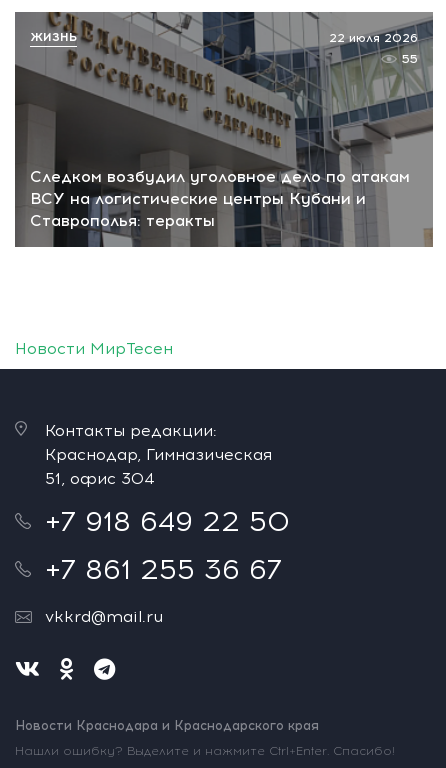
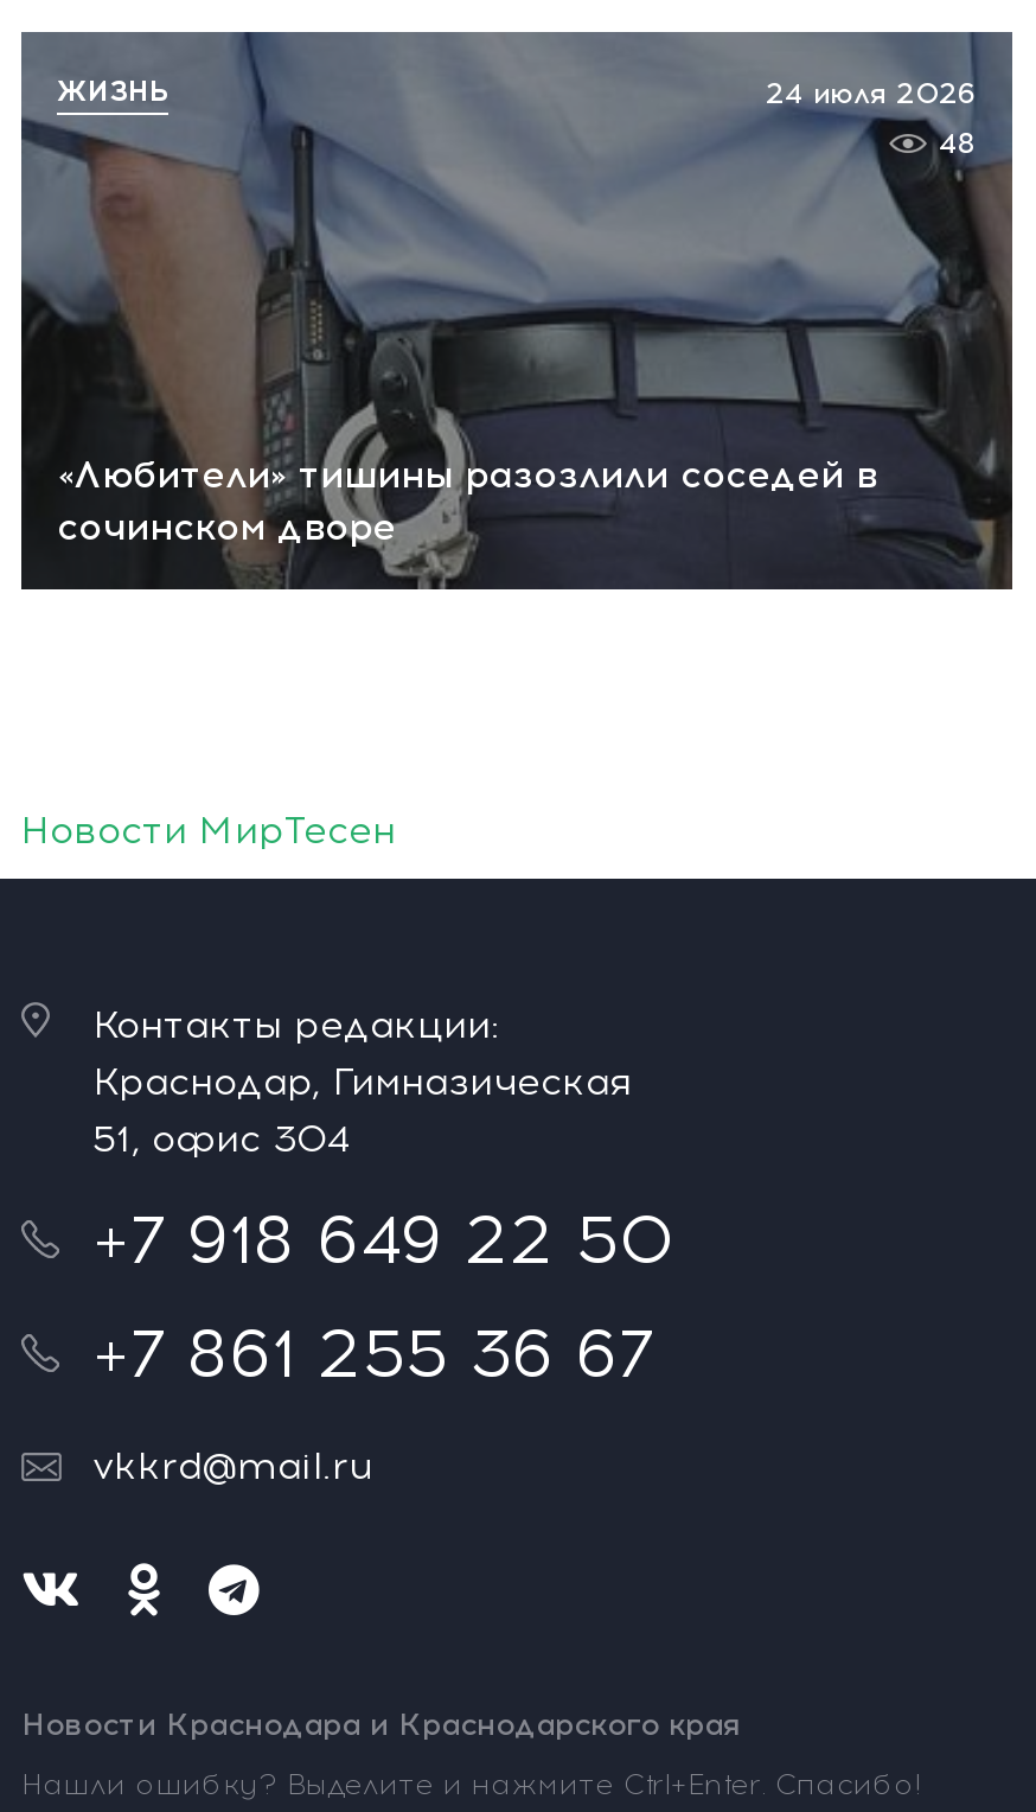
[15,11,433,247] [image] | Следком возбудил уголовное дело по атакам | ВСУ на логистические центры Кубани и | Ставрополья: теракты -> [21,32,1012,589] [image] | «Любители» тишины разозлили соседей в | сочинском дворе
[329,31,418,45] 22 июля 2026 -> [766,78,977,111] 24 июля 2026
[402,52,418,66] 55 -> [939,128,977,161] 48

